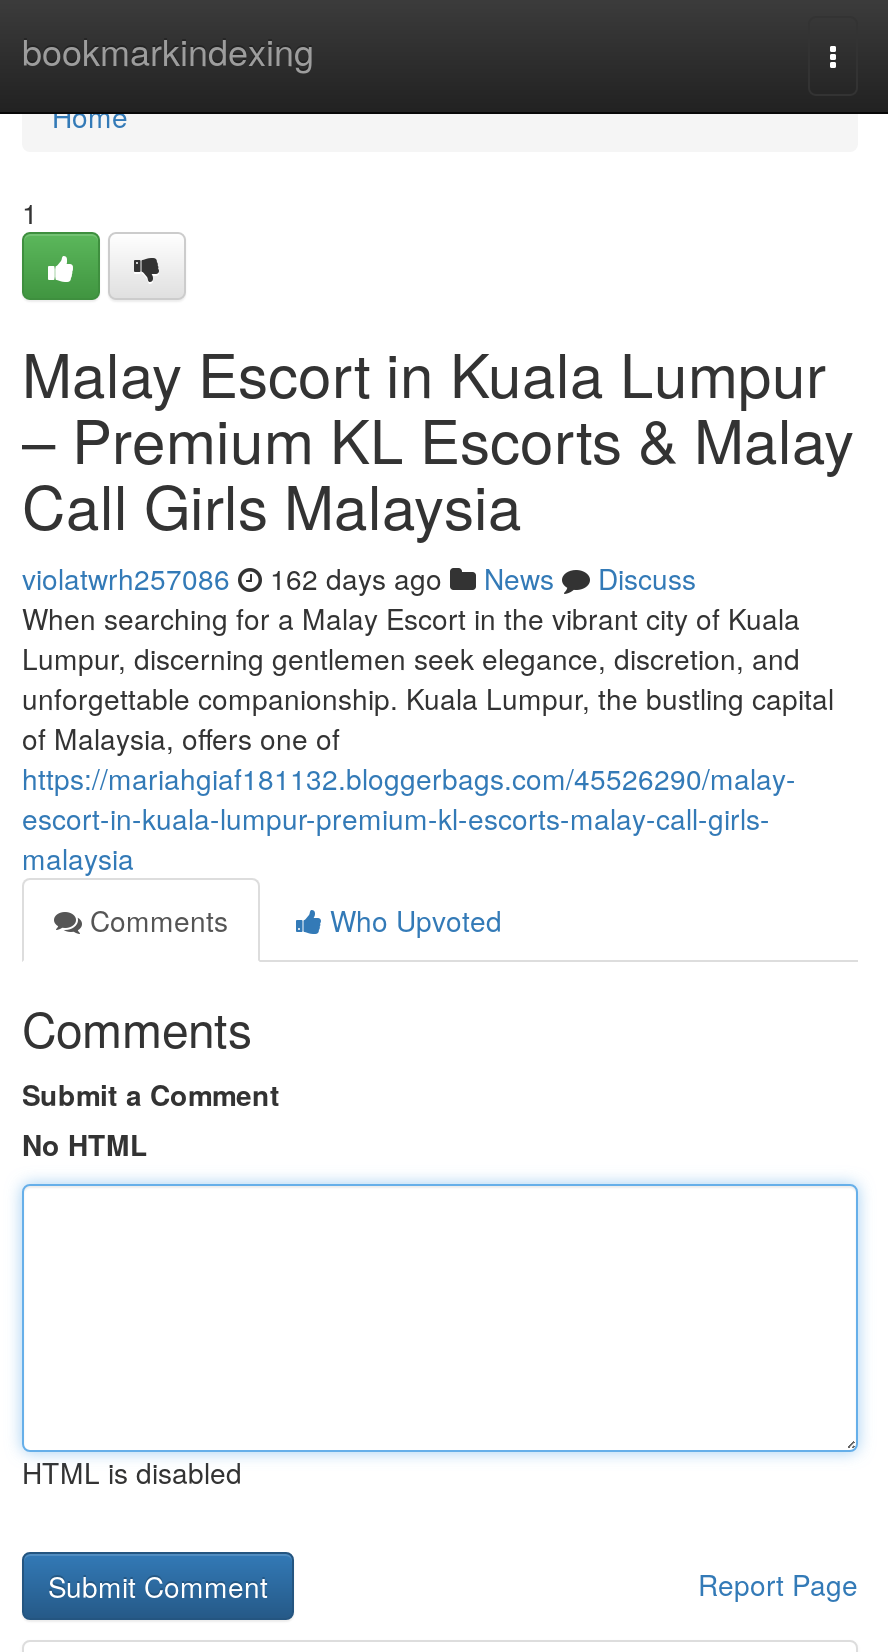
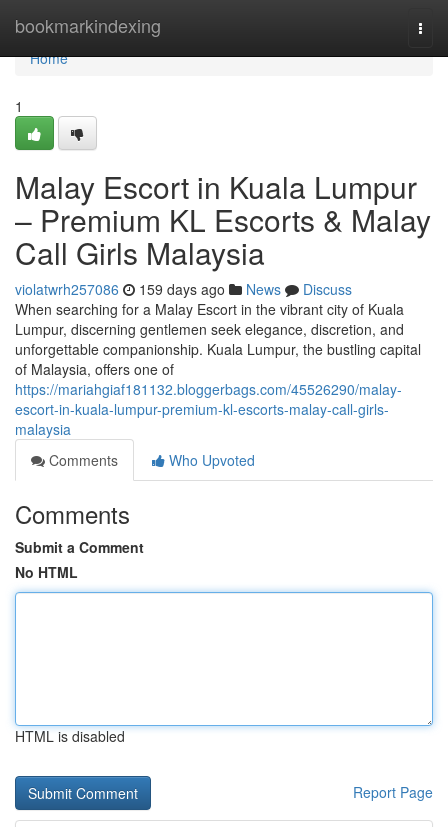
[22,558,696,598] violatwrh257086 162 days ago News Discuss -> [15,279,352,299] violatwrh257086 159 days ago News Discuss

